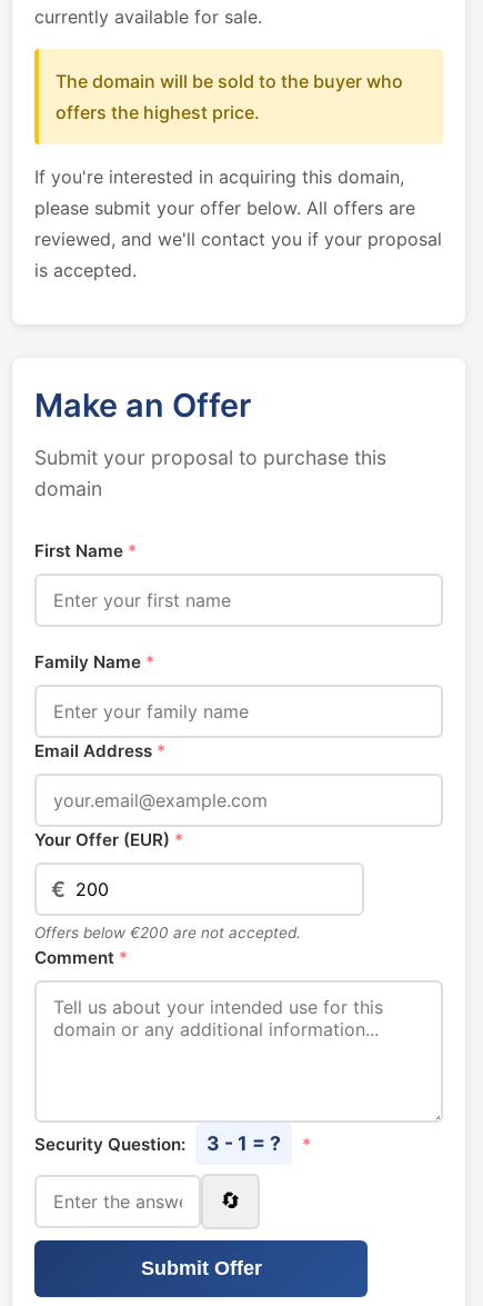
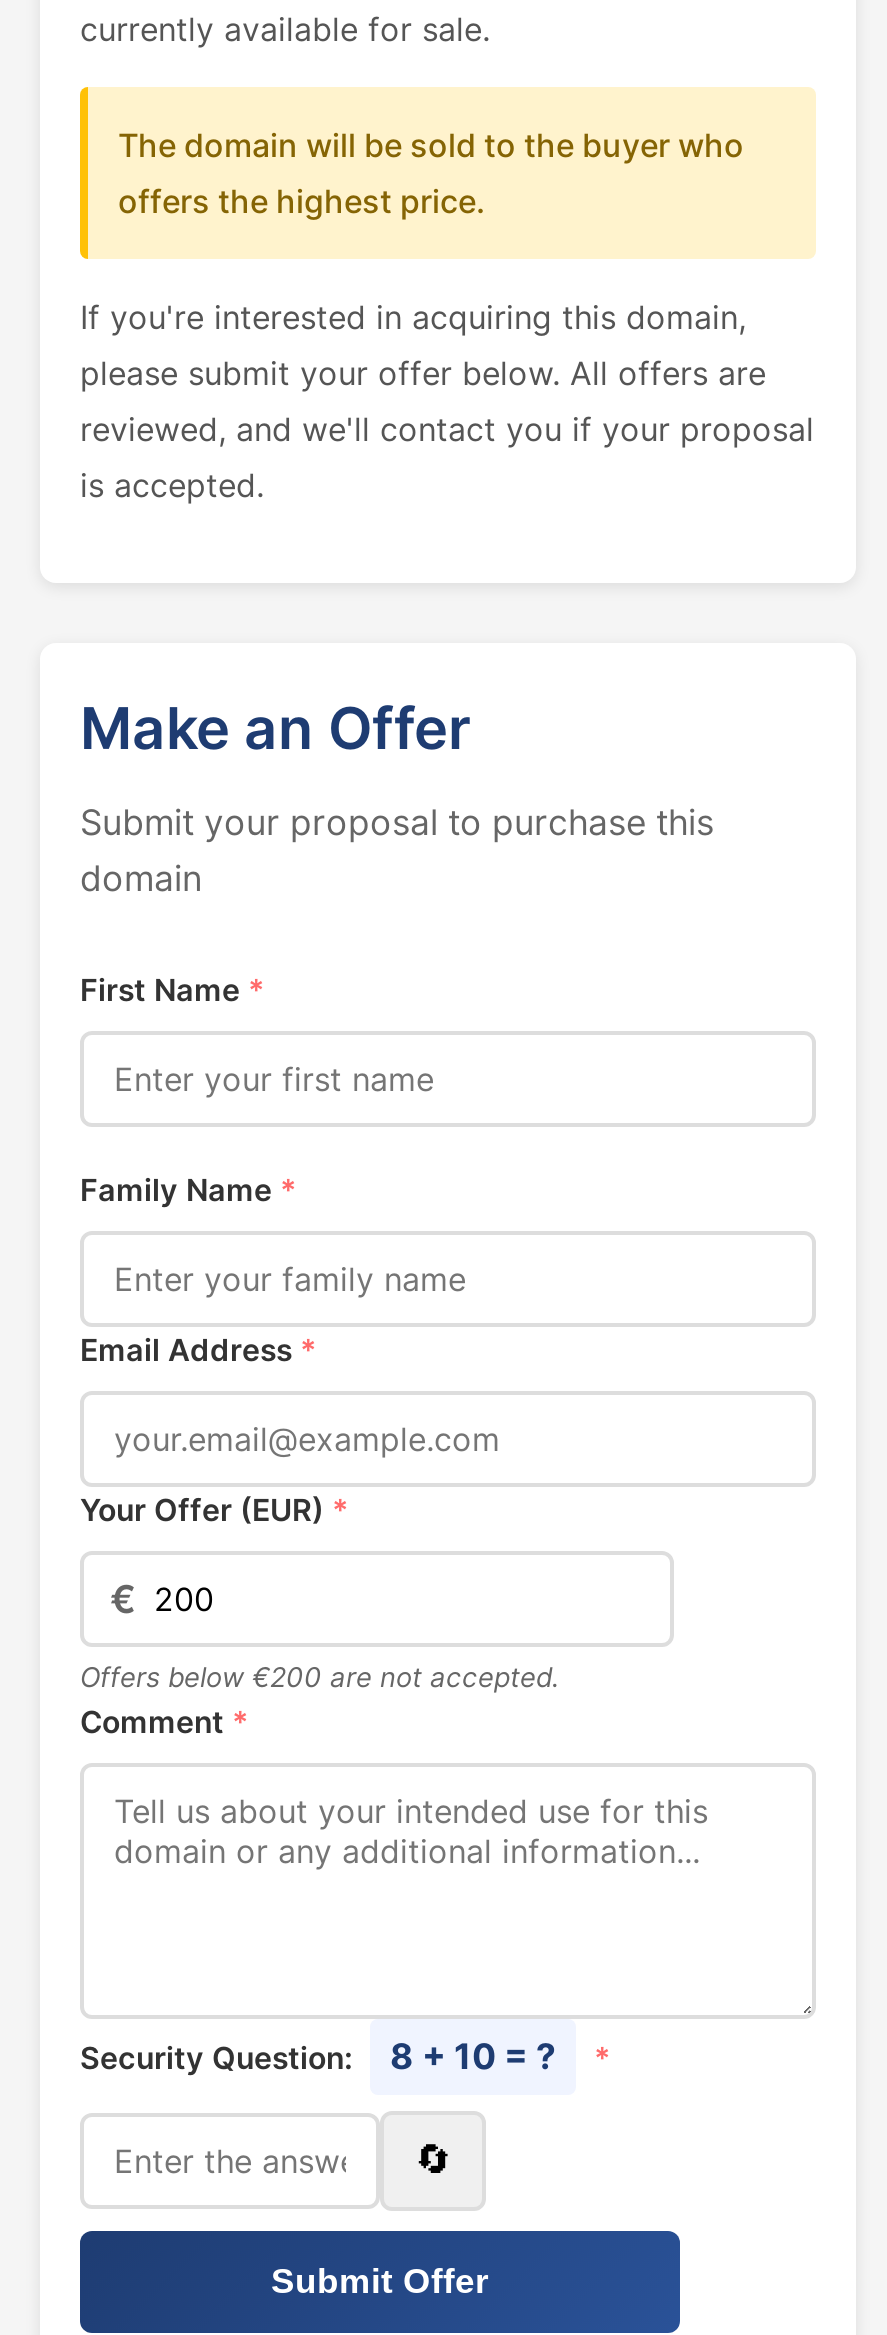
[207,1131,281,1155] 3 - 1 = ? -> [390,2035,556,2077] 8 + 10 = ?

